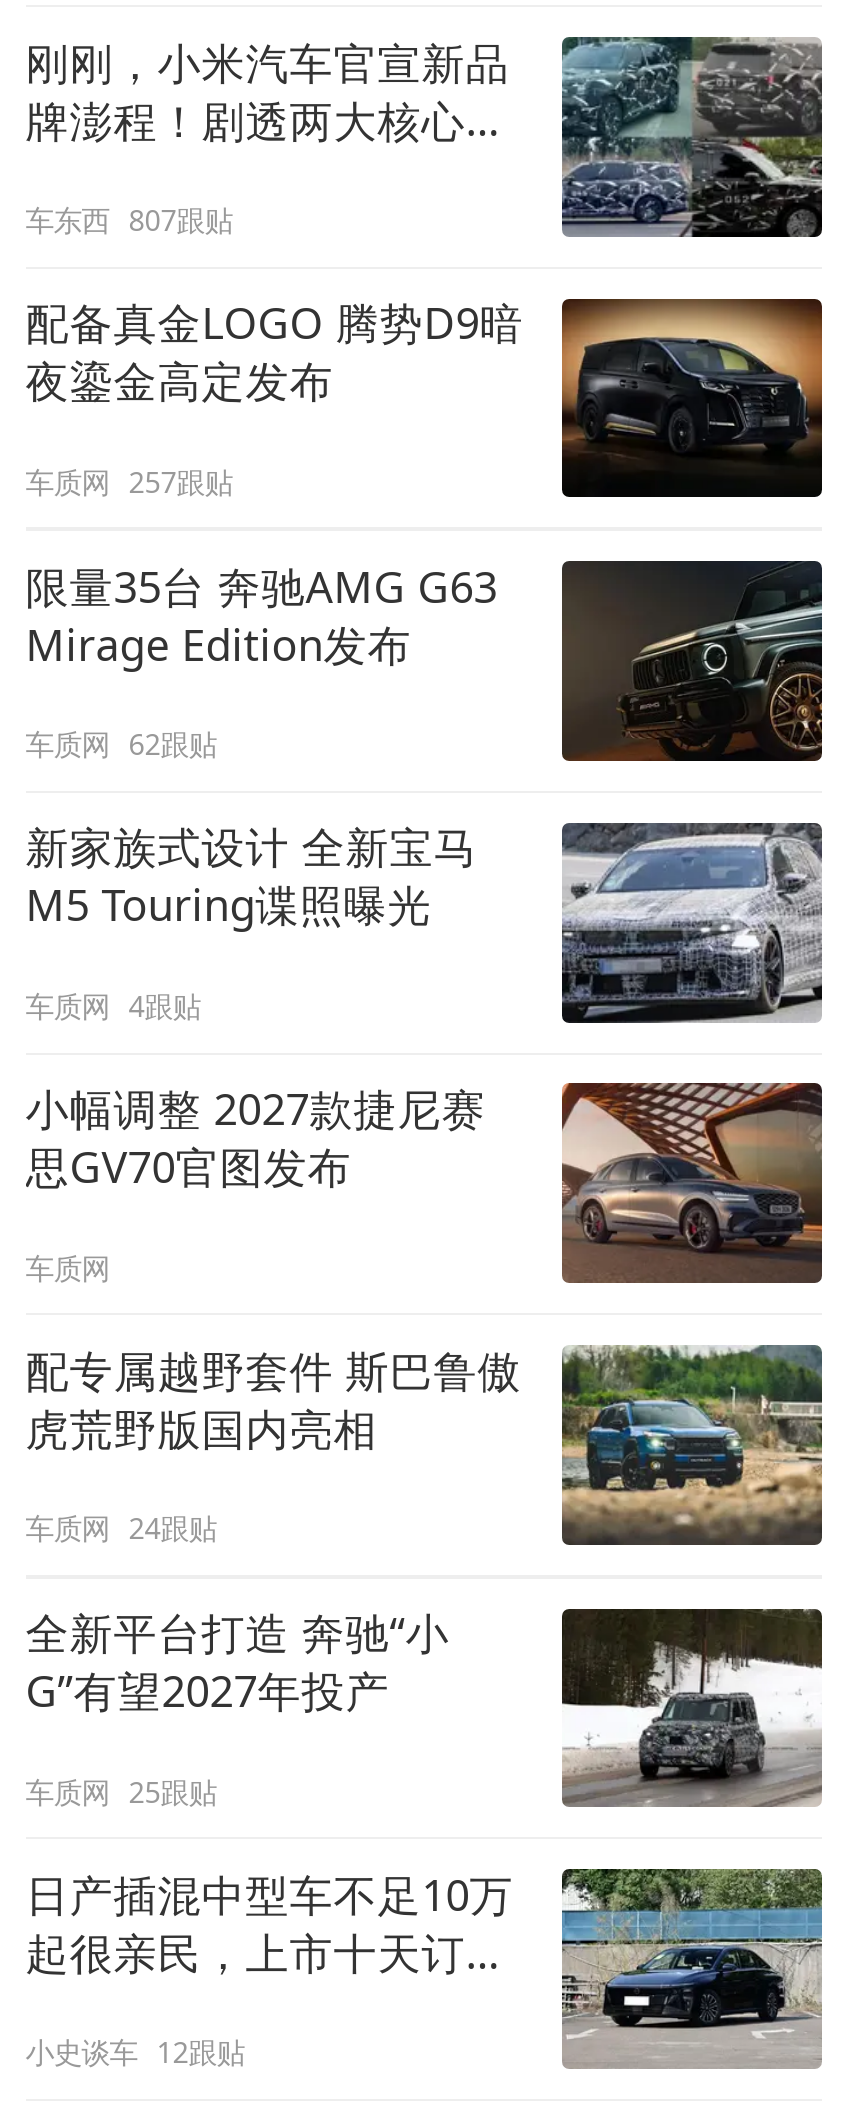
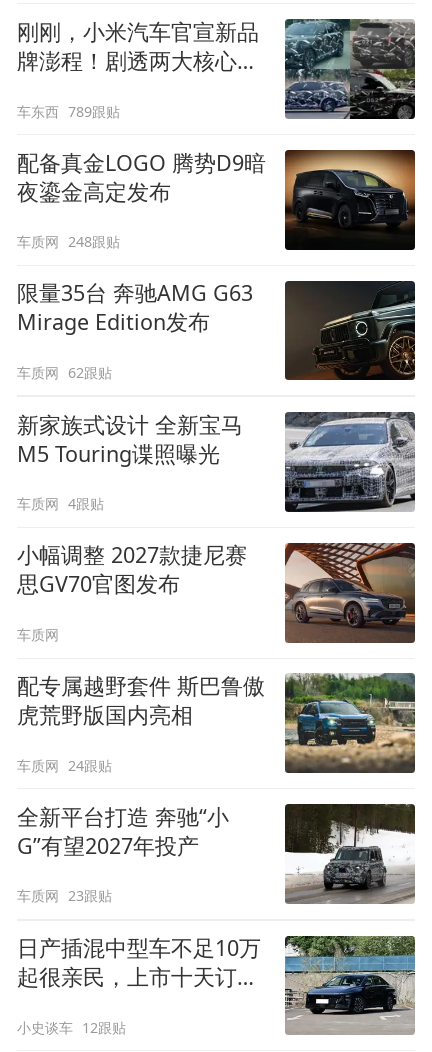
[25,201,233,239] 车东西 807跟贴 -> [17,101,120,120] 车东西 789跟贴
[25,462,233,500] 车质网 257跟贴 -> [17,232,120,251] 车质网 248跟贴
[25,1772,217,1810] 车质网 25跟贴 -> [17,886,112,905] 车质网 23跟贴

